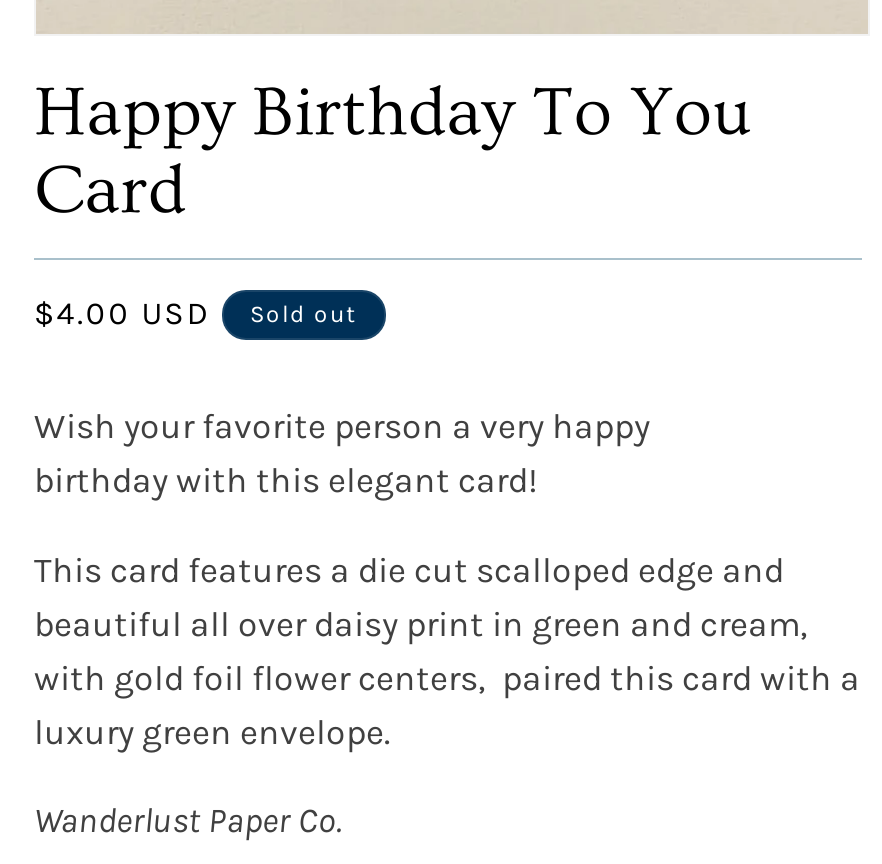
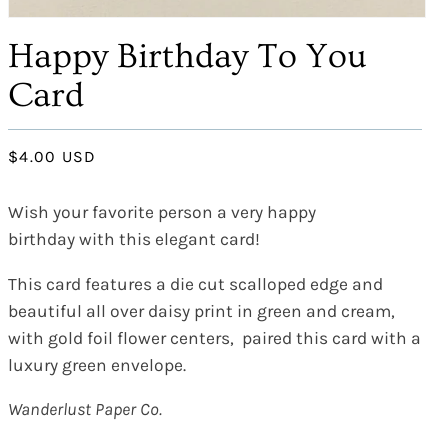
[250,301,358,329] Sold out -> none

